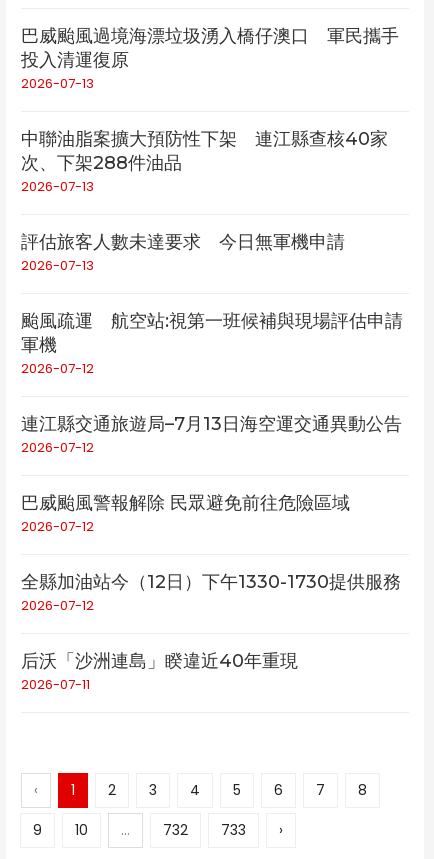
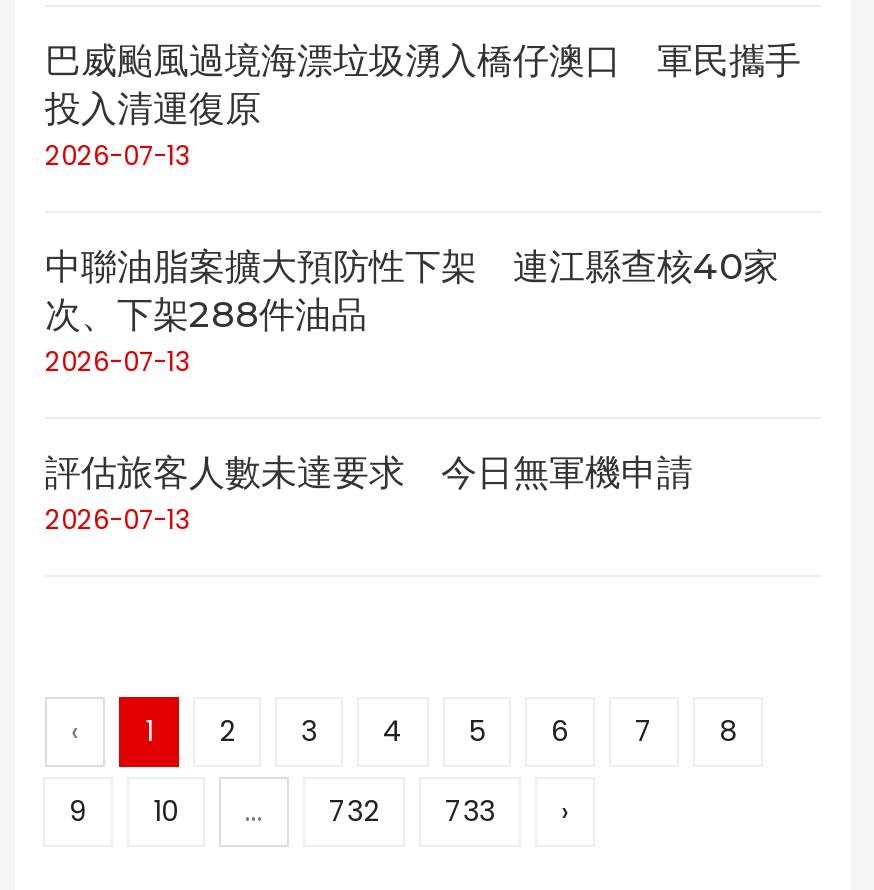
[21,310,403,694] 颱風疏運 航空站:視第一班候補與現場評估申請 | 軍機 | 2026-07-12 | 連江縣交通旅遊局–7月13日海空運交通異動公告 | 2026-07-12 | 巴威颱風警報解除 民眾避免前往危險區域 | 2026-07-12 | 全縣加油站今（12日）下午1330-1730提供服務 | 2026-07-12 | 后沃「沙洲連島」睽違近40年重現 | 2026-07-11 -> none

